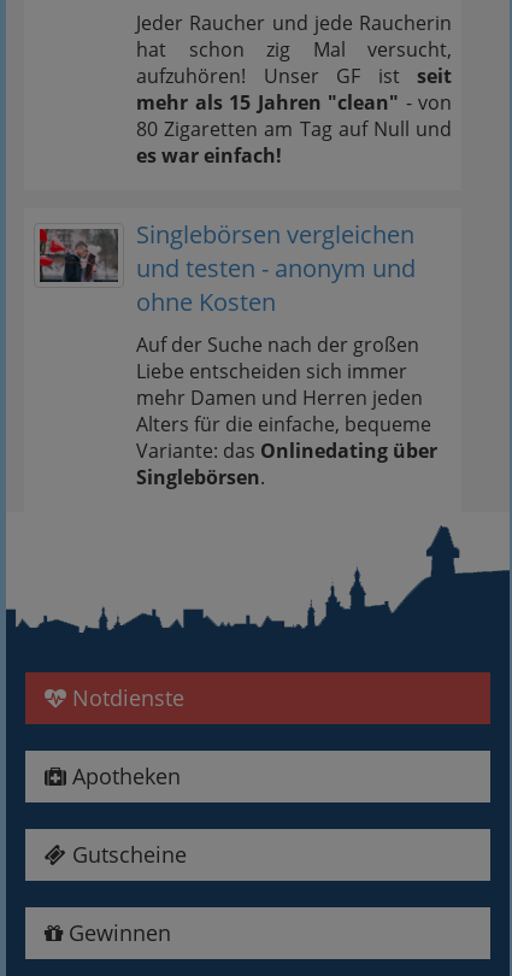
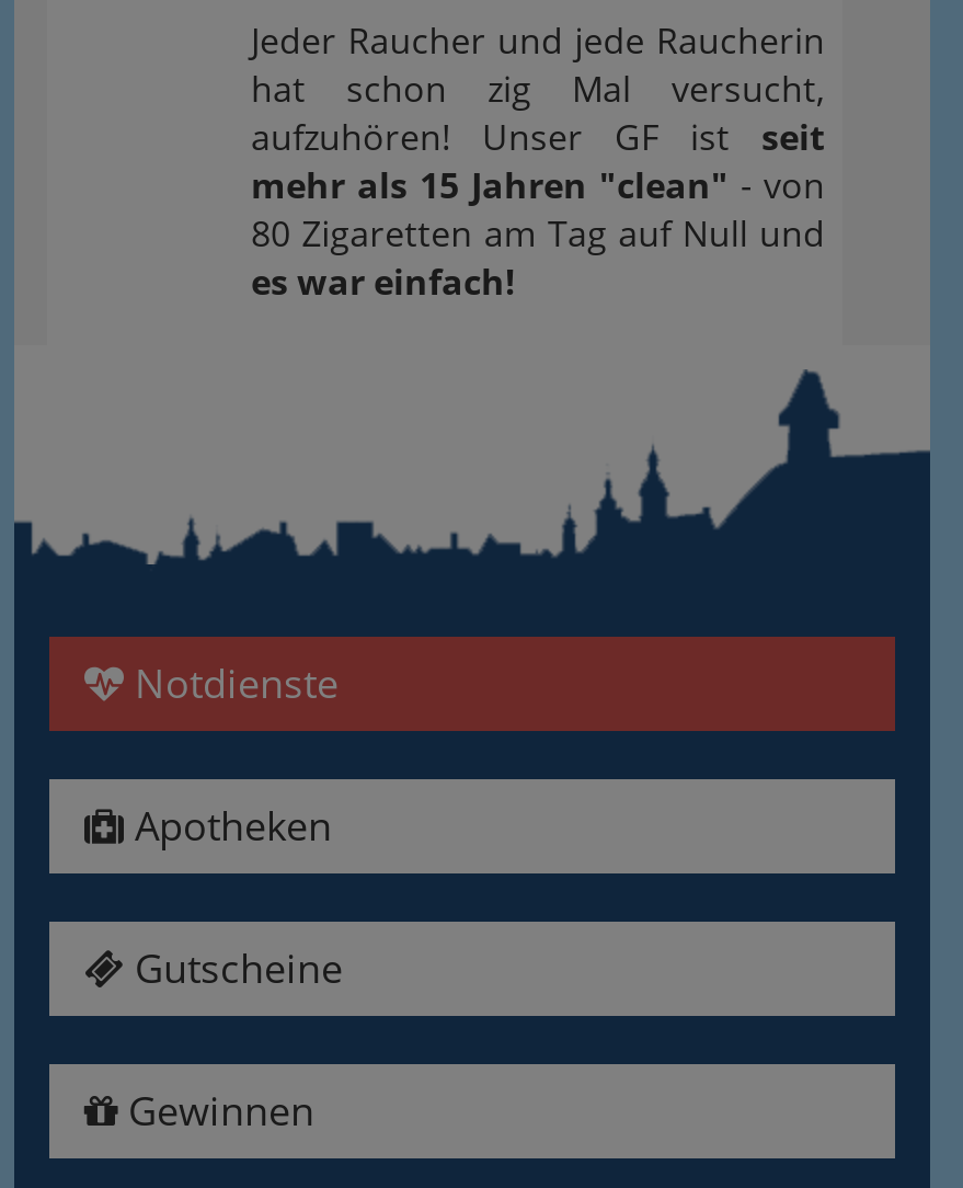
[39,218,437,491] [image] | Singlebörsen vergleichen | und testen - anonym und | ohne Kosten | Auf der Suche nach der großen | Liebe entscheiden sich immer | mehr Damen und Herren jeden | Alters für die einfache, bequeme | Variante: das Onlinedating über | Singlebörsen. -> none

